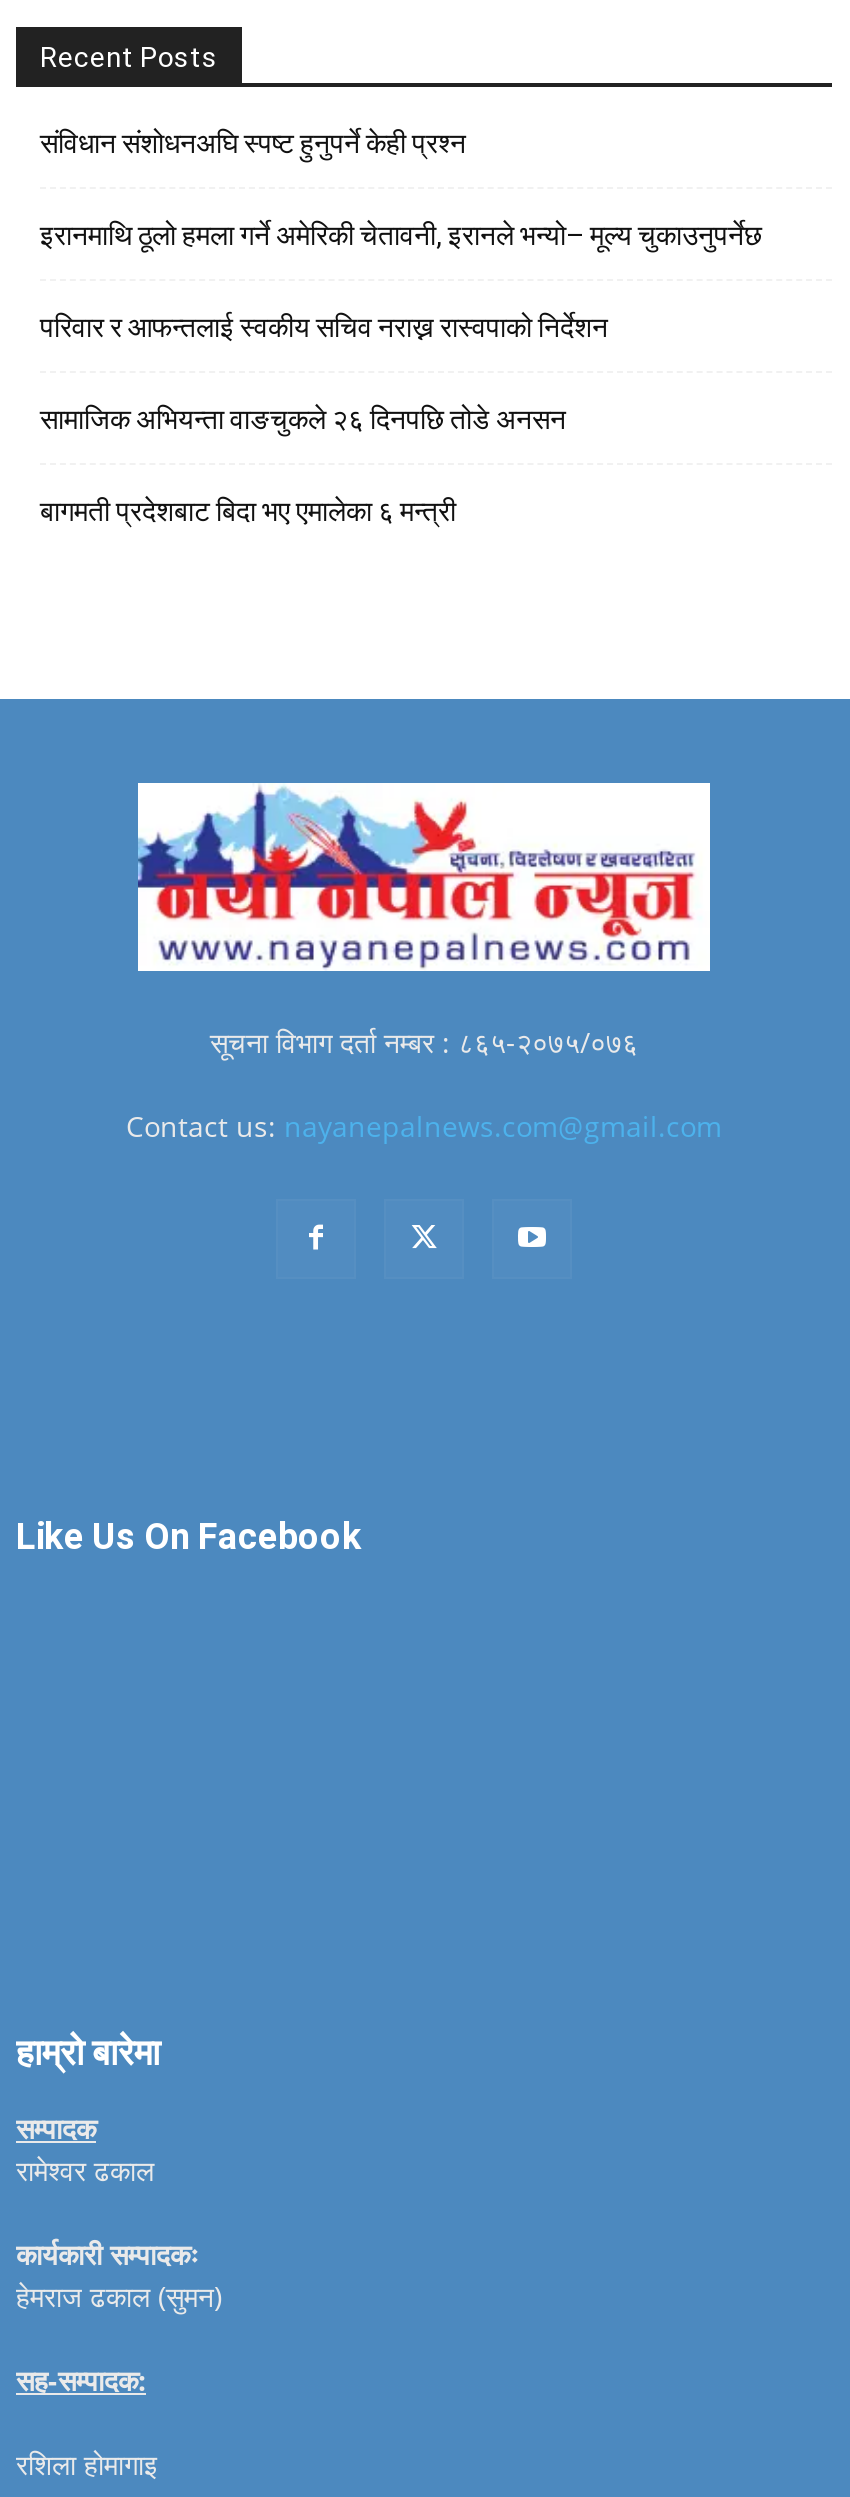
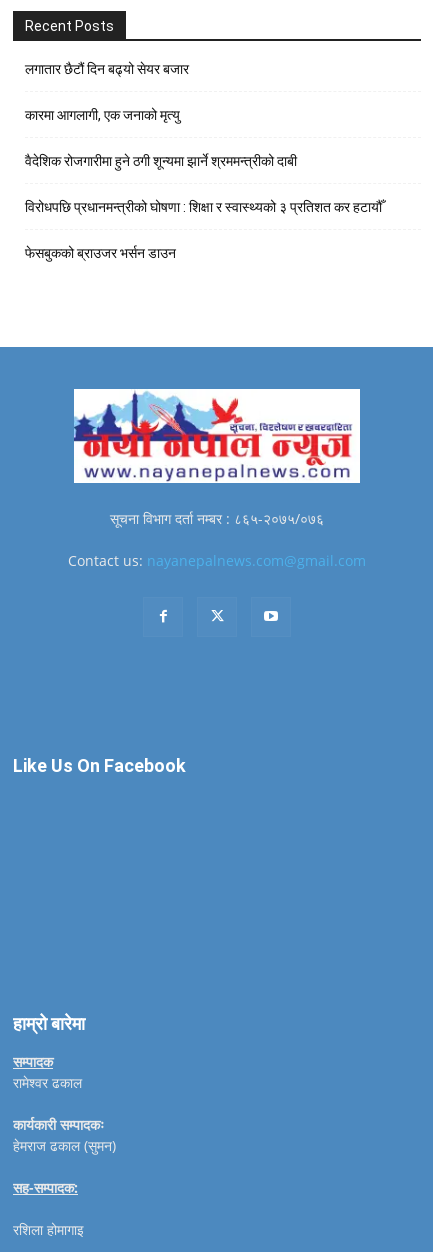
[40,127,466,159] संविधान संशोधनअघि स्पष्ट हुनुपर्ने केही प्रश्न -> [25,61,189,77] लगातार छैटौं दिन बढ्यो सेयर बजार
[40,219,762,251] इरानमाथि ठूलो हमला गर्ने अमेरिकी चेतावनी, इरानले भन्यो– मूल्य चुकाउनुपर्नेछ -> [25,107,180,123] कारमा आगलागी, एक जनाको मृत्यु
[40,311,608,343] परिवार र आफन्तलाई स्वकीय सचिव नराख्न रास्वपाको निर्देशन -> [25,153,297,169] वैदेशिक रोजगारीमा हुने ठगी शून्यमा झार्ने श्रममन्त्रीको दाबी
[40,403,566,435] सामाजिक अभियन्ता वाङचुकले २६ दिनपछि तोडे अनसन -> [25,199,382,215] विरोधपछि प्रधानमन्त्रीको घोषणा : शिक्षा र स्वास्थ्यको ३ प्रतिशत कर हटायौँ
[40,495,456,527] बागमती प्रदेशबाट बिदा भए एमालेका ६ मन्त्री -> [25,245,176,261] फेसबुकको ब्राउजर भर्सन डाउन

